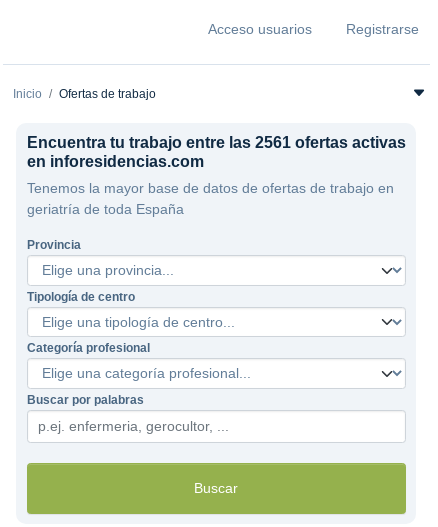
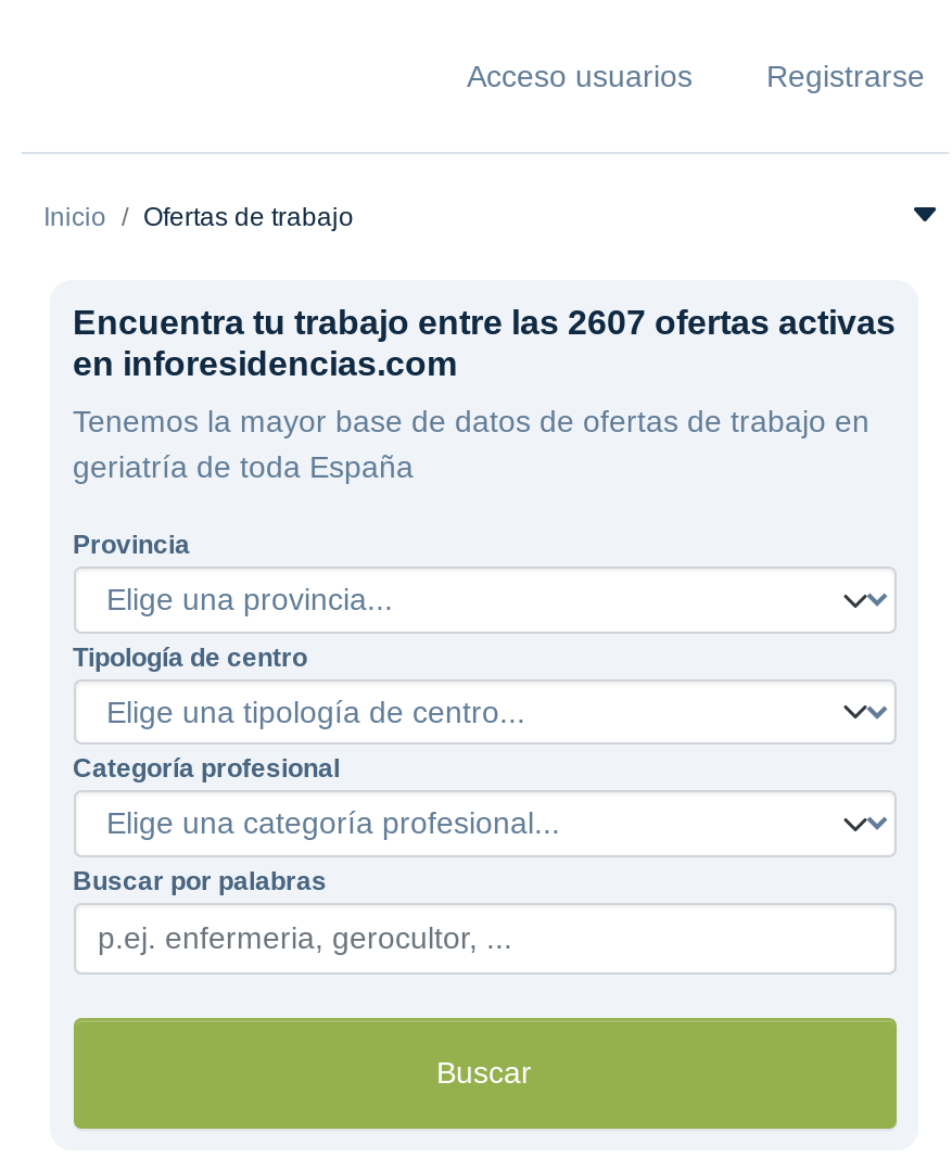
[26,134,405,151] Encuentra tu trabajo entre las 2561 ofertas activas -> [73,304,896,341] Encuentra tu trabajo entre las 2607 ofertas activas

